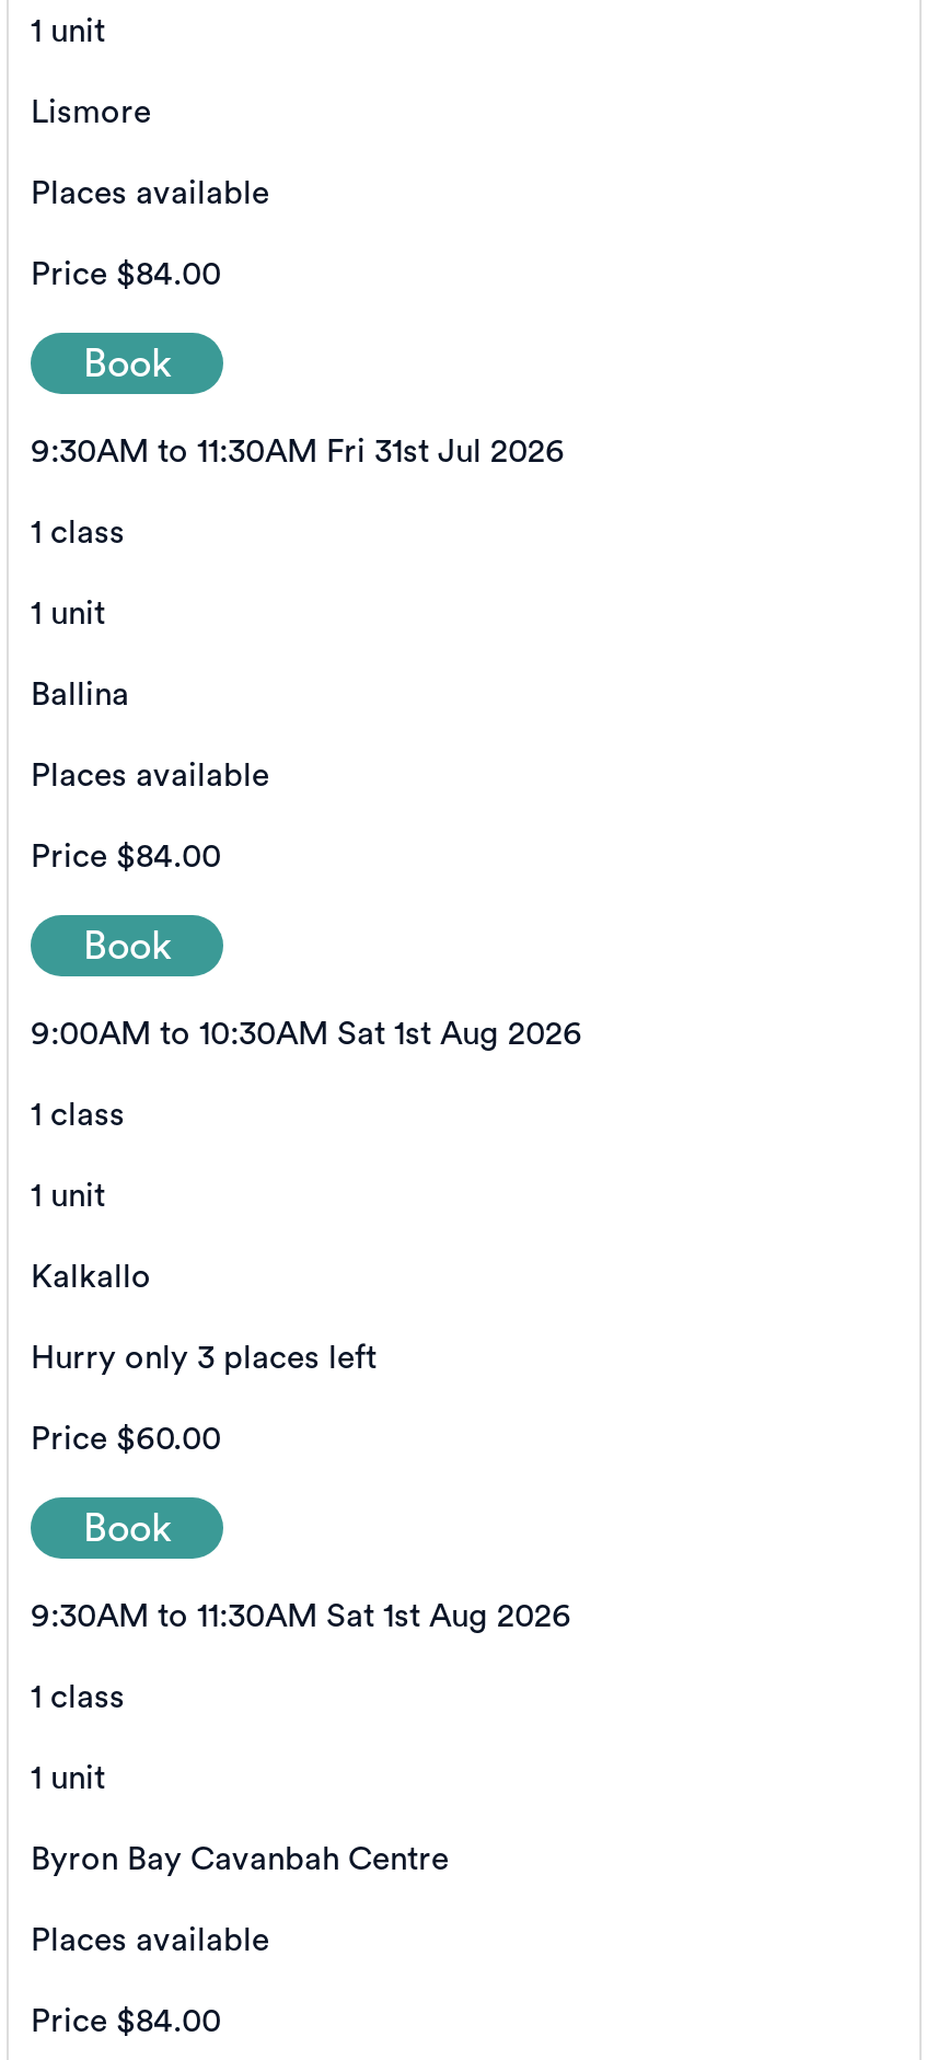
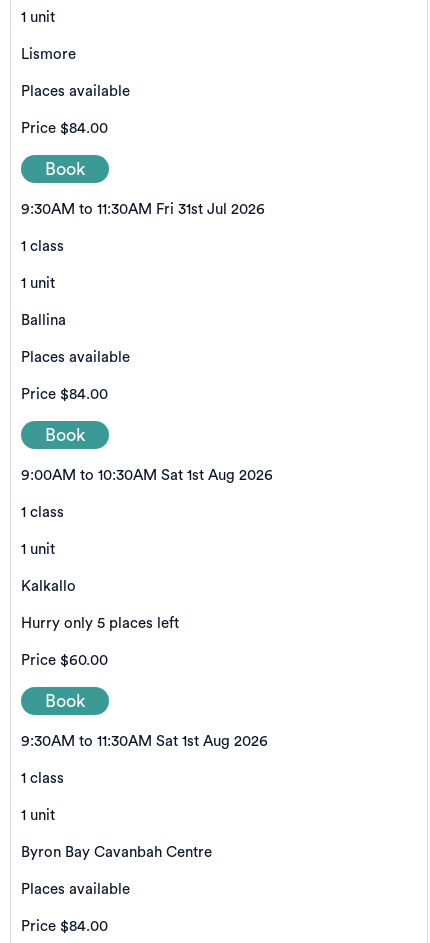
[31,1341,377,1374] Hurry only 3 places left -> [21,616,179,631] Hurry only 5 places left

